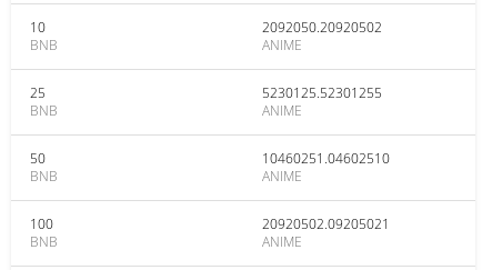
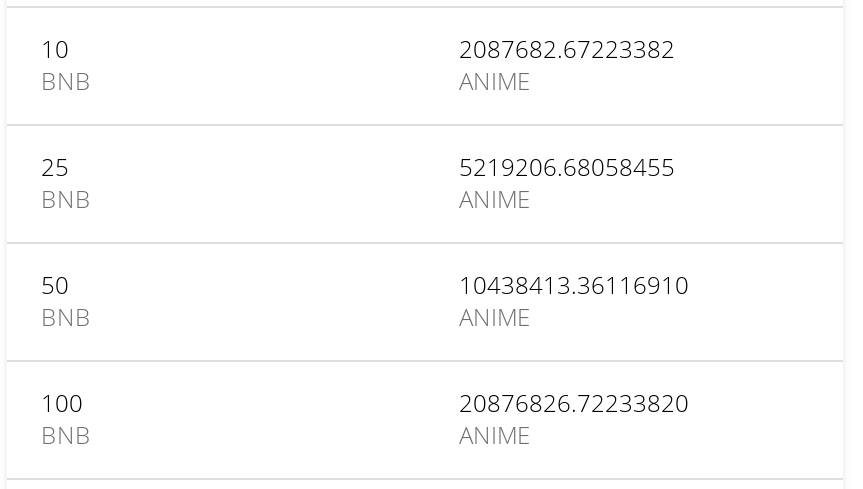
[262,18,382,37] 2092050.20920502 -> [459,32,675,66] 2087682.67223382
[262,83,382,102] 5230125.52301255 -> [459,150,675,184] 5219206.68058455
[262,149,390,168] 10460251.04602510 -> [459,268,689,302] 10438413.36116910
[262,214,390,233] 20920502.09205021 -> [459,386,689,420] 20876826.72233820

